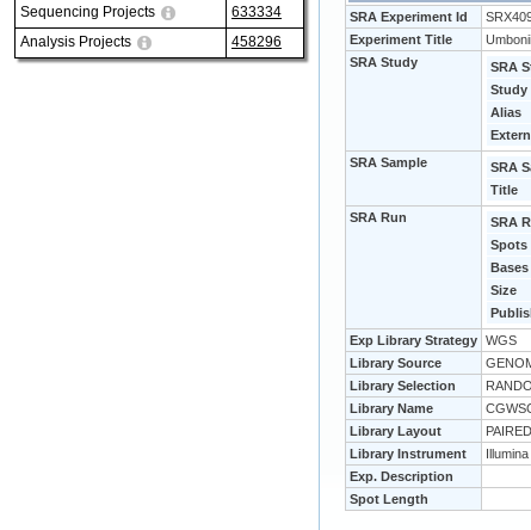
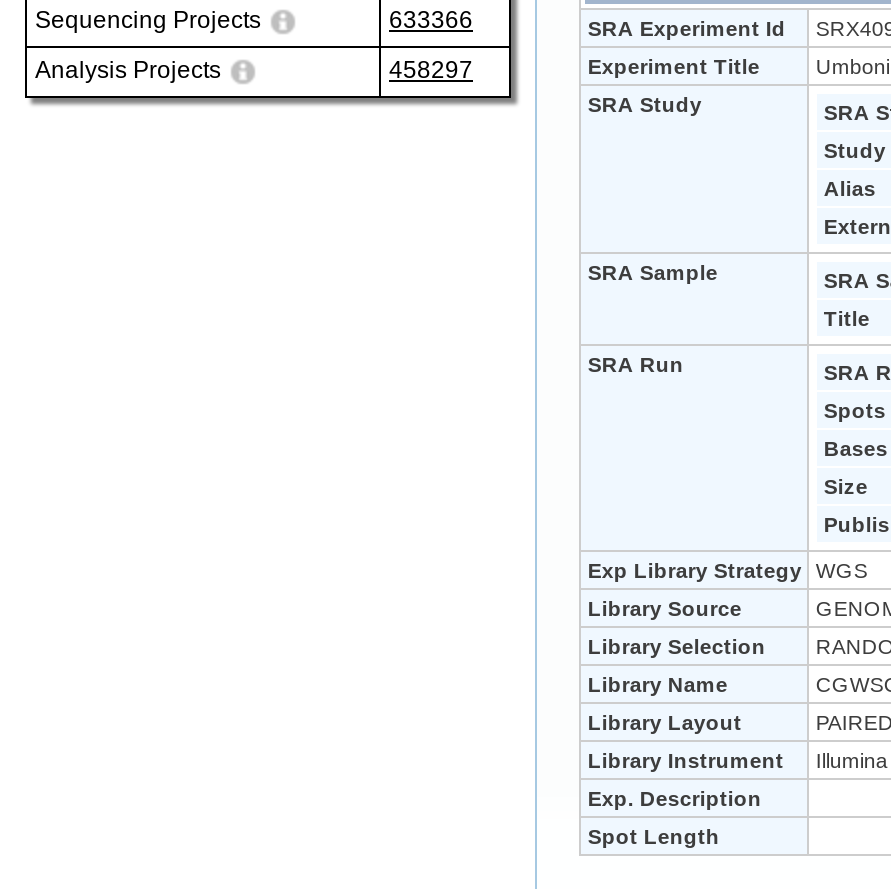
[231,4,282,20] 633334 -> [389,6,473,34] 633366
[231,33,282,50] 458296 -> [389,56,473,84] 458297

